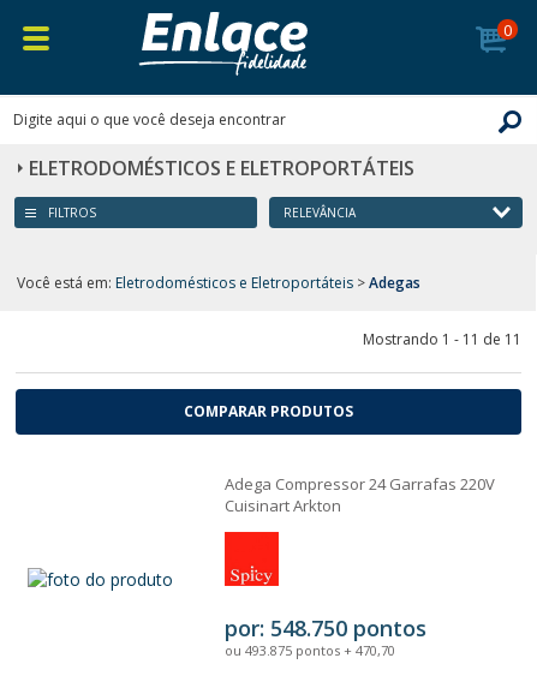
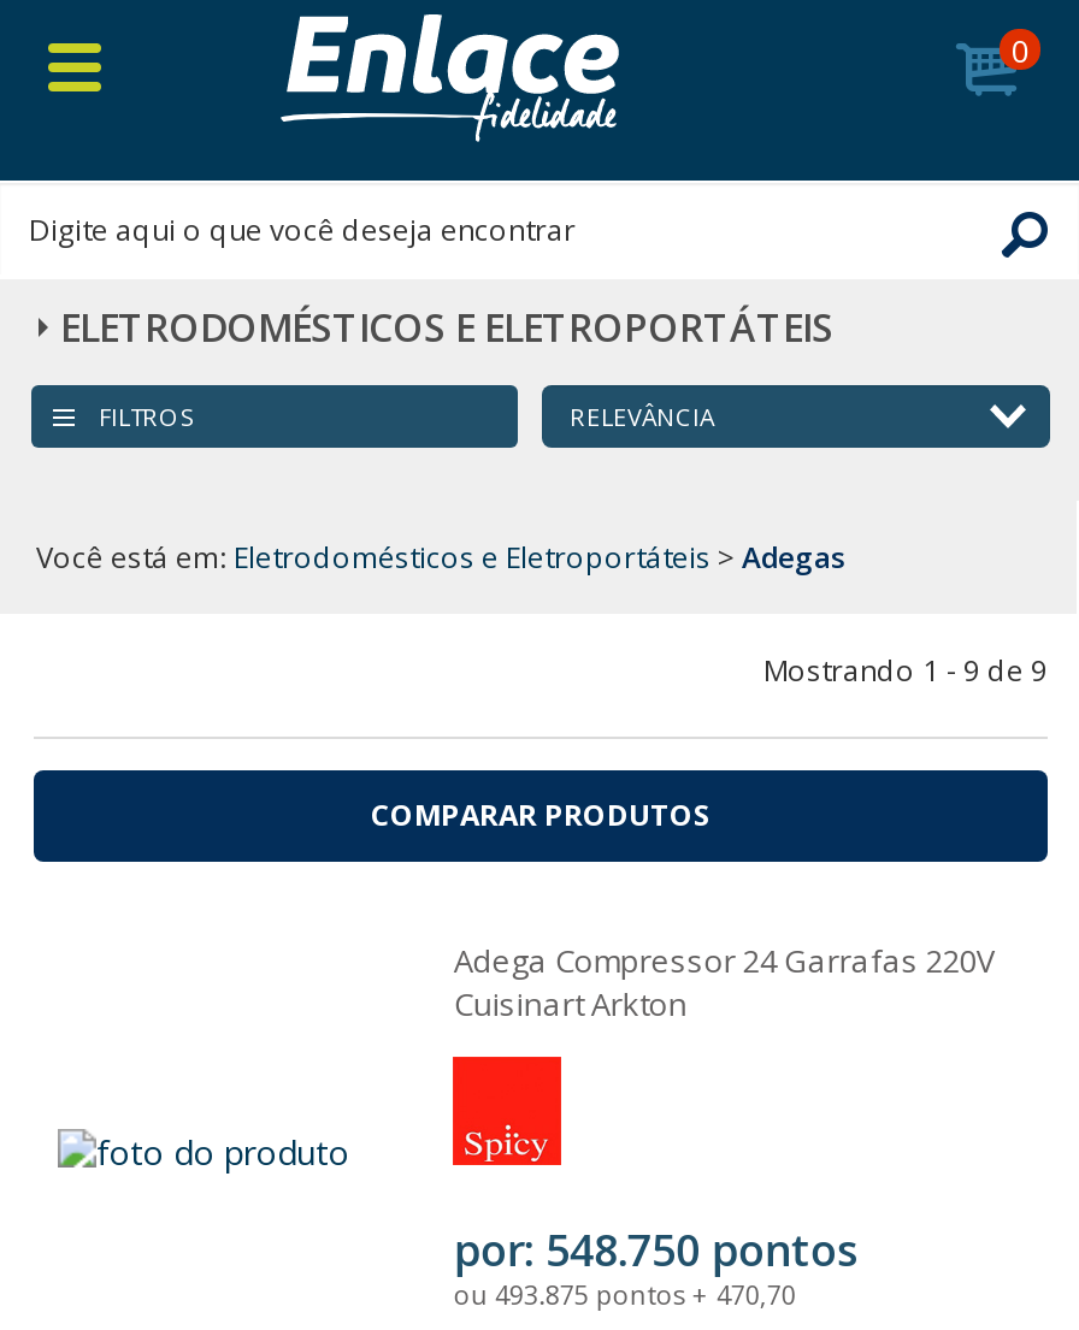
[363,329,521,349] Mostrando 1 - 11 de 11 -> [763,650,1048,691] Mostrando 1 - 9 de 9

